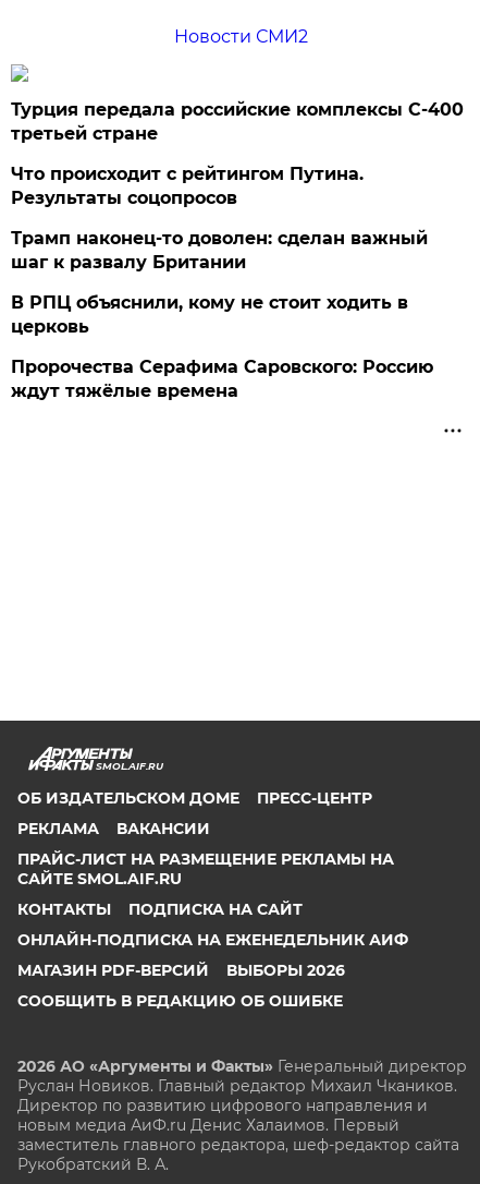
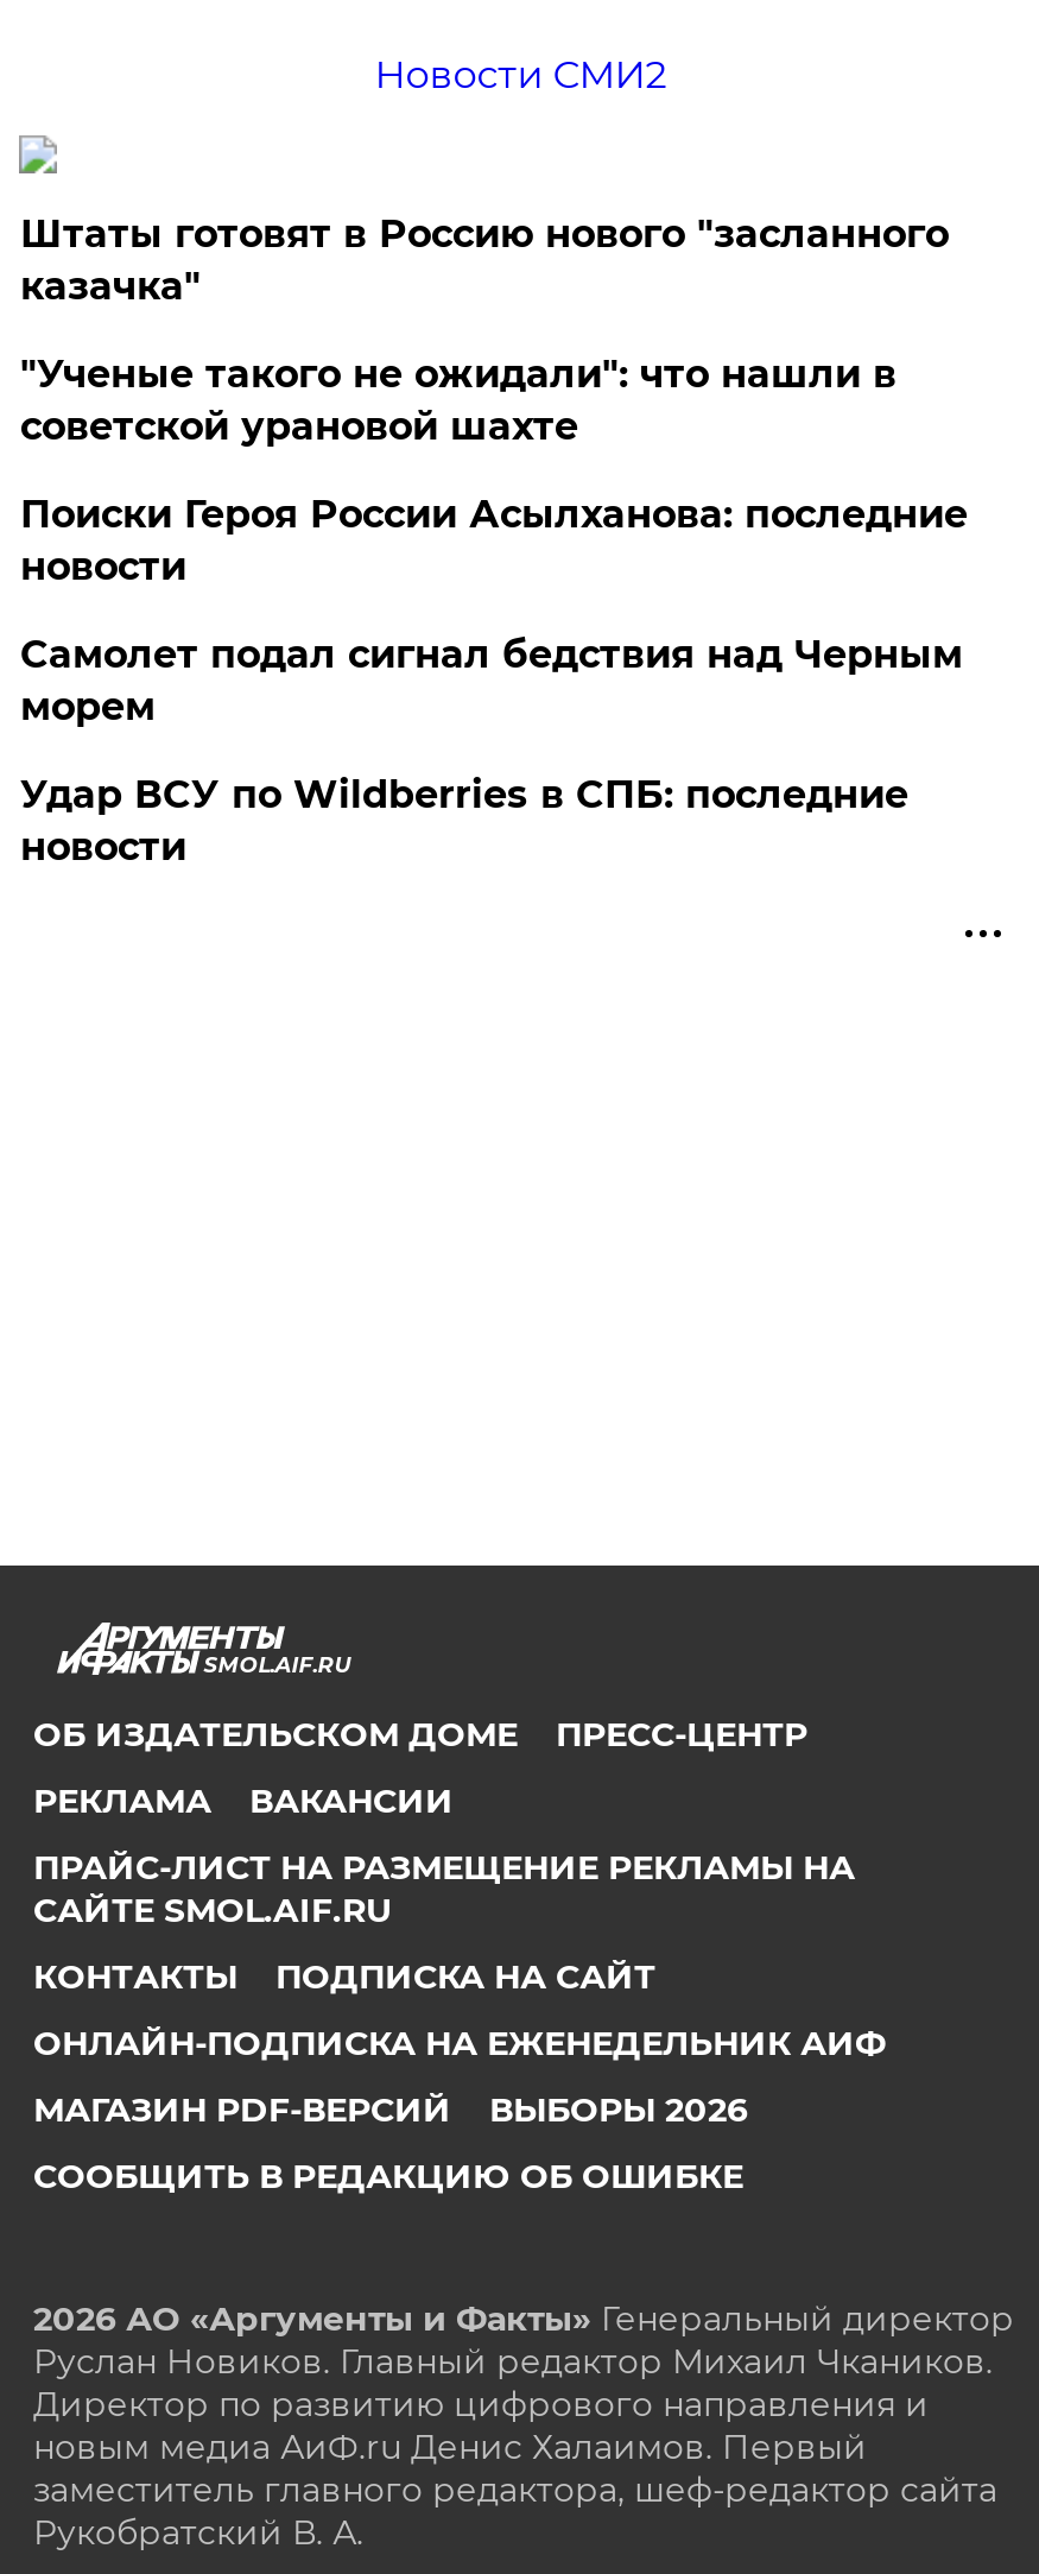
[11,99,464,144] Турция передала российские комплексы С-400 | третьей стране -> [20,213,949,310] Штаты готовят в Россию нового "засланного | казачка"
[11,164,364,208] Что происходит с рейтингом Путина. | Результаты соцопросов -> [20,353,896,450] "Ученые такого не ожидали": что нашли в | советской урановой шахте
[11,228,428,273] Трамп наконец-то доволен: сделан важный | шаг к развалу Британии -> [20,493,968,590] Поиски Героя России Асылханова: последние | новости
[11,292,409,337] В РПЦ объяснили, кому не стоит ходить в | церковь -> [20,633,963,731] Самолет подал сигнал бедствия над Черным | морем
[11,357,434,401] Пророчества Серафима Саровского: Россию | ждут тяжёлые времена -> [20,773,908,871] Удар ВСУ по Wildberries в СПБ: последние | новости

